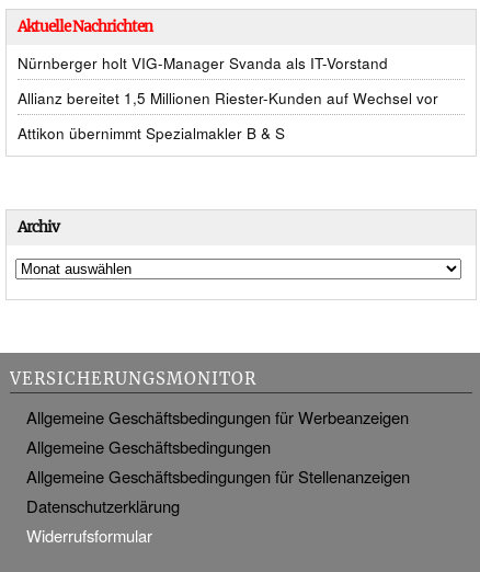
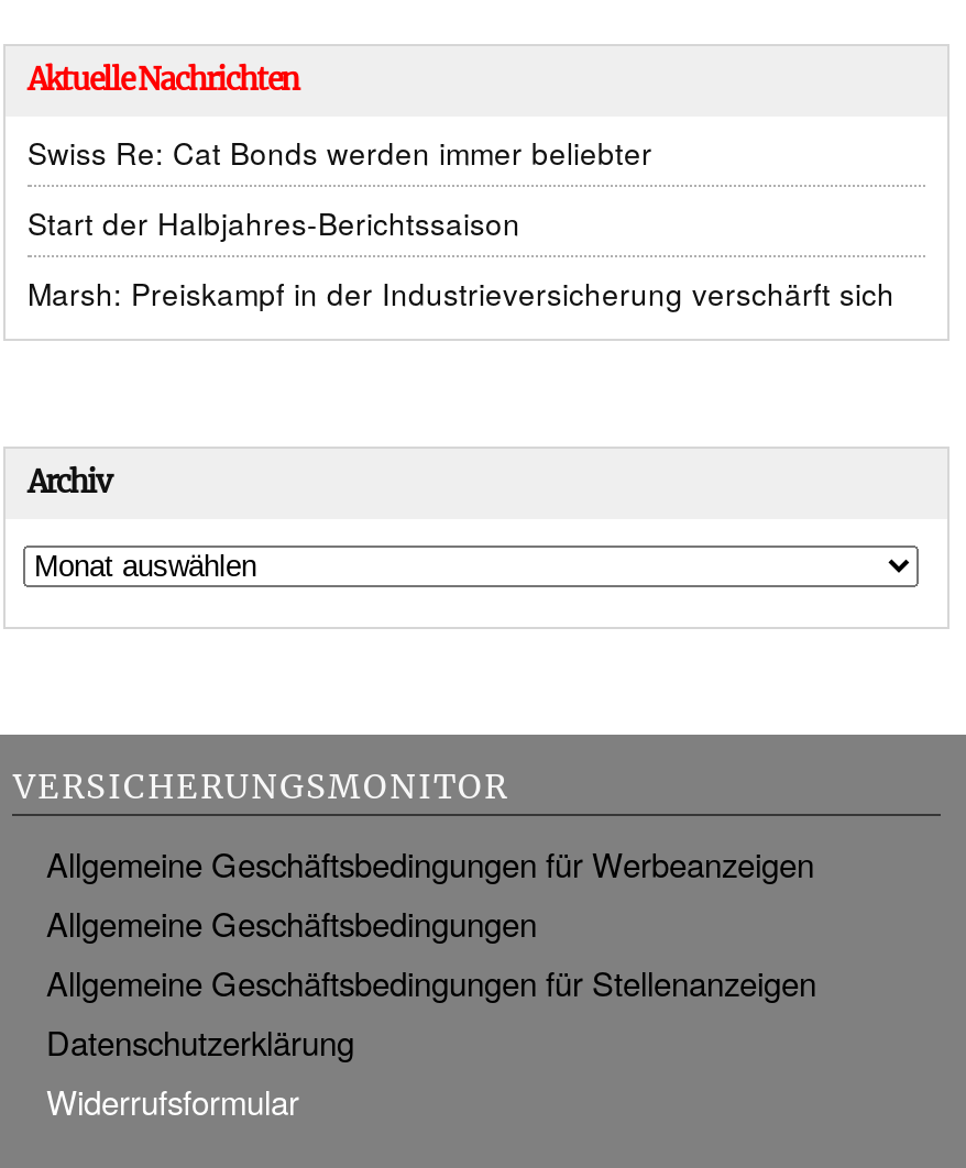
[18,53,388,73] Nürnberger holt VIG-Manager Svanda als IT-Vorstand -> [28,132,652,174] Swiss Re: Cat Bonds werden immer beliebter
[18,88,438,108] Allianz bereitet 1,5 Millionen Riester-Kunden auf Wechsel vor -> [28,202,520,244] Start der Halbjahres-Berichtssaison
[18,123,285,144] Attikon übernimmt Spezialmakler B & S -> [28,273,894,315] Marsh: Preiskampf in der Industrieversicherung verschärft sich

